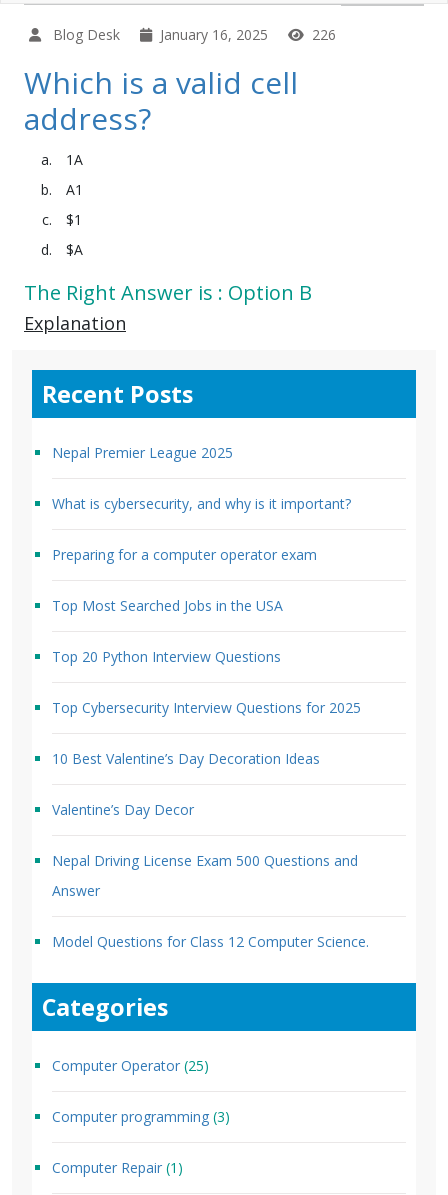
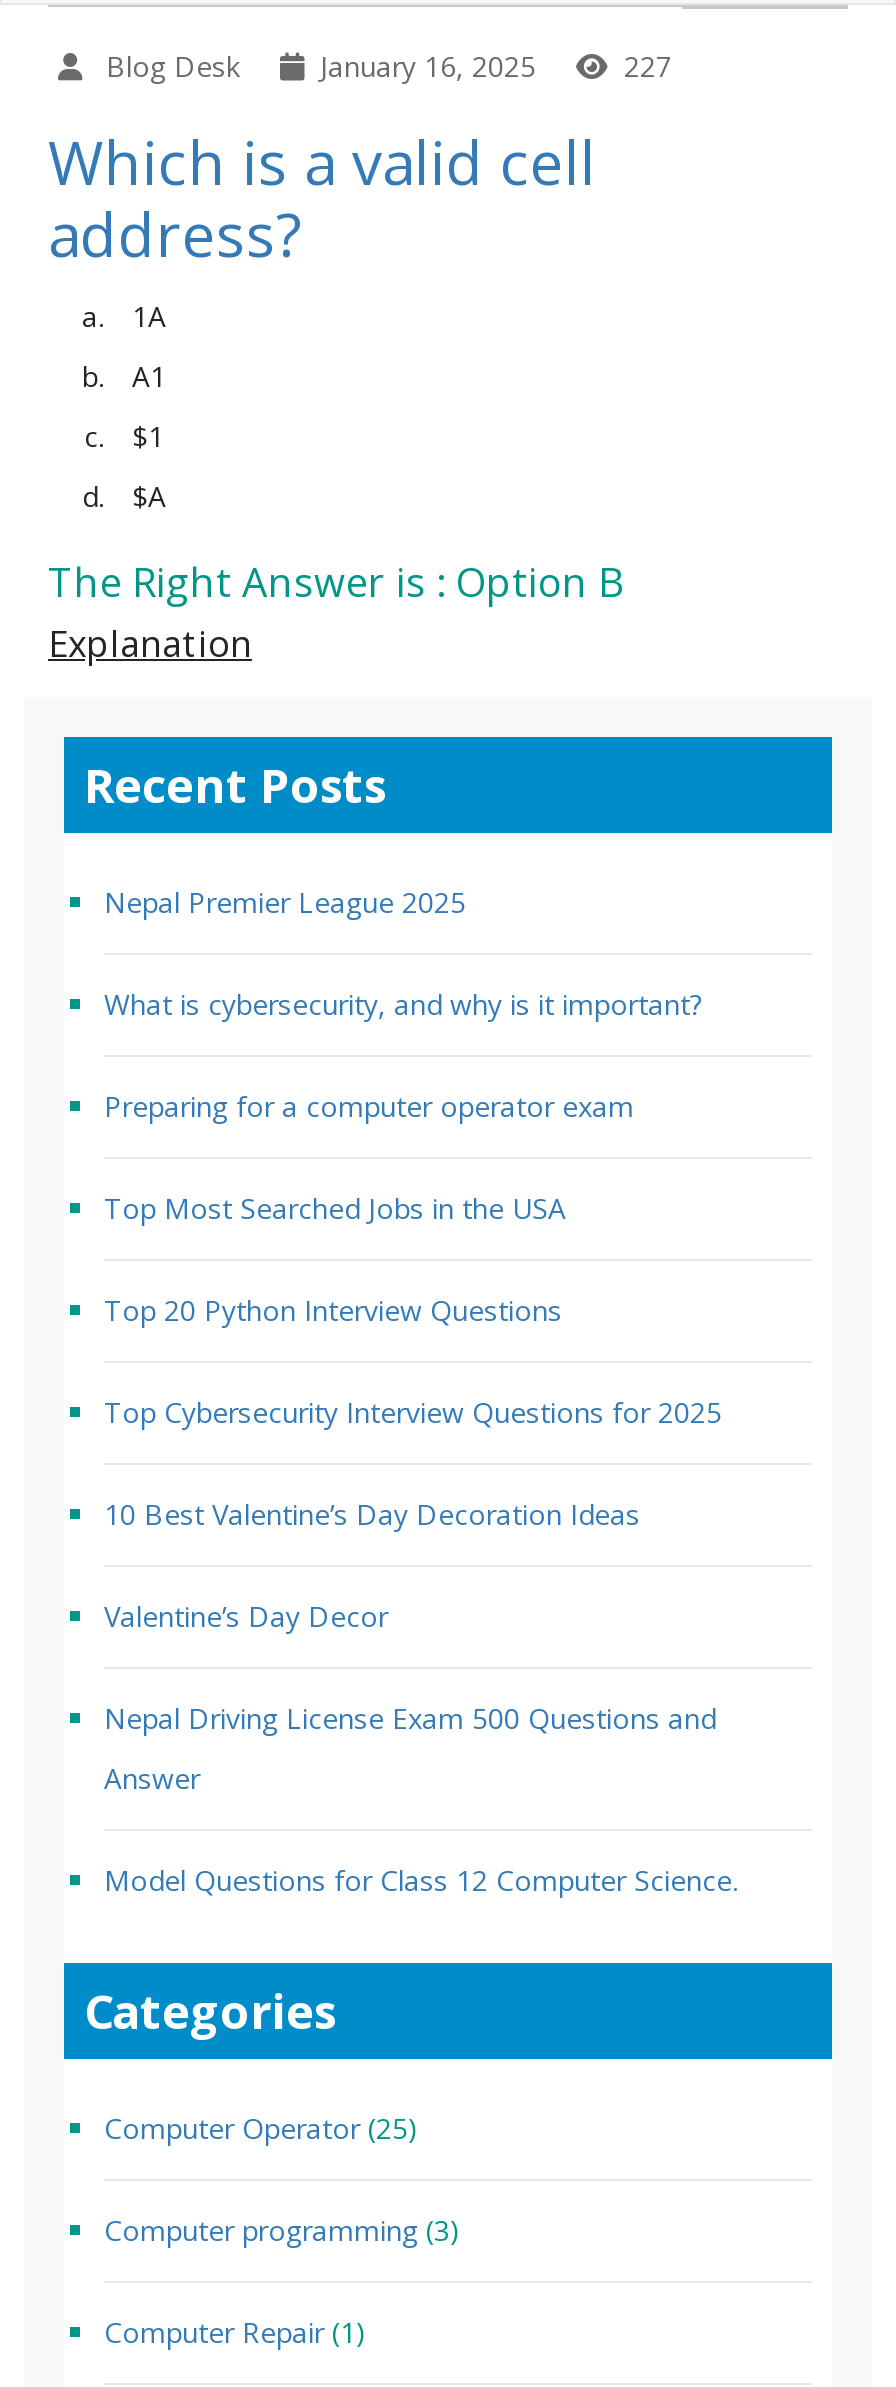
[41,25,336,44] Blog Desk January 16, 2025 226 -> [82,46,672,84] Blog Desk January 16, 2025 227

